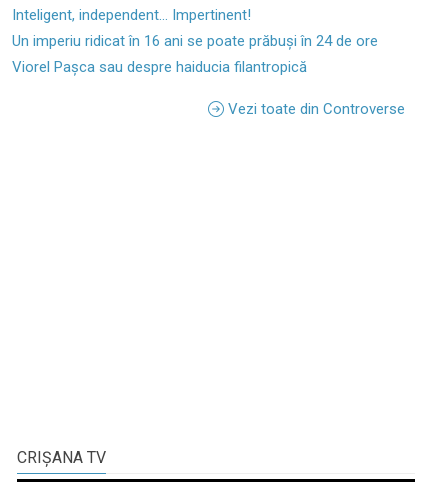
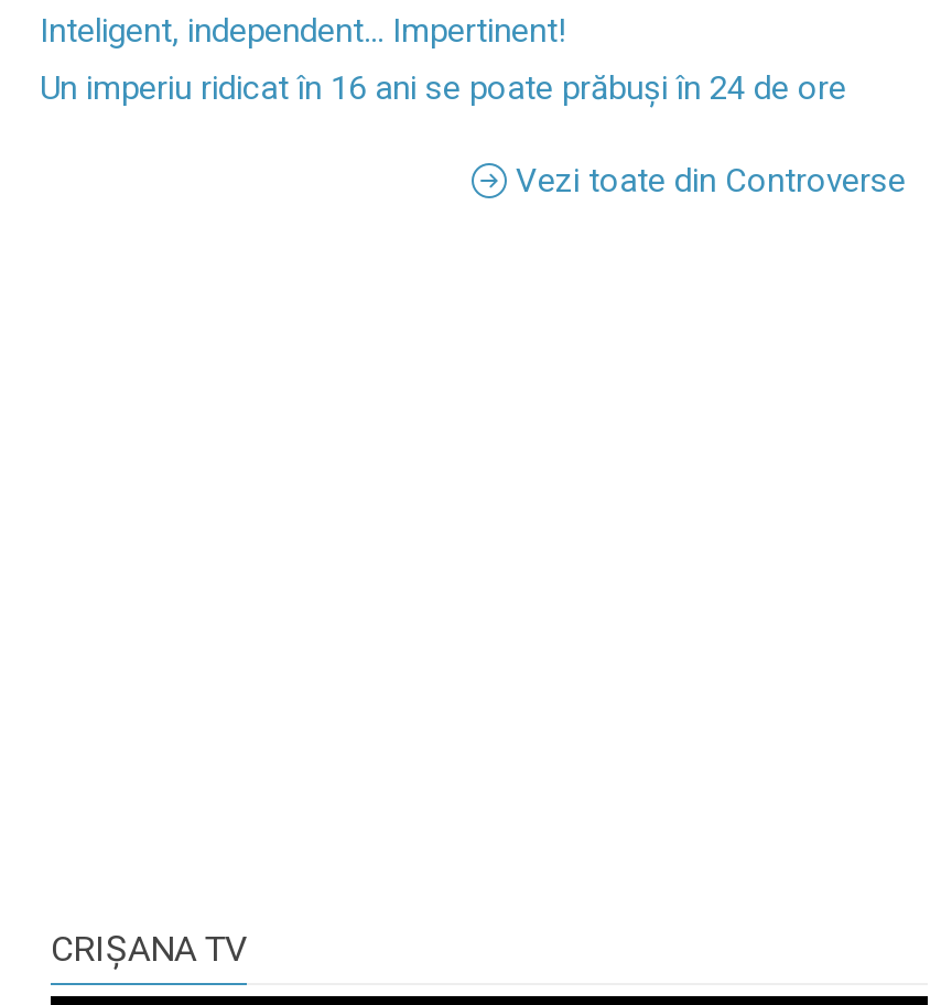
[12,58,307,76] Viorel Pașca sau despre haiducia filantropică -> none

